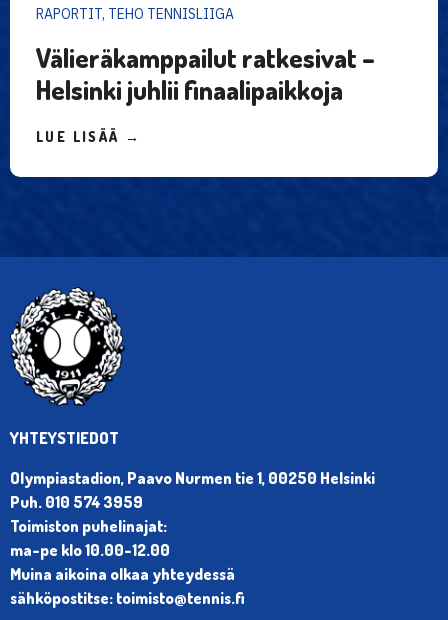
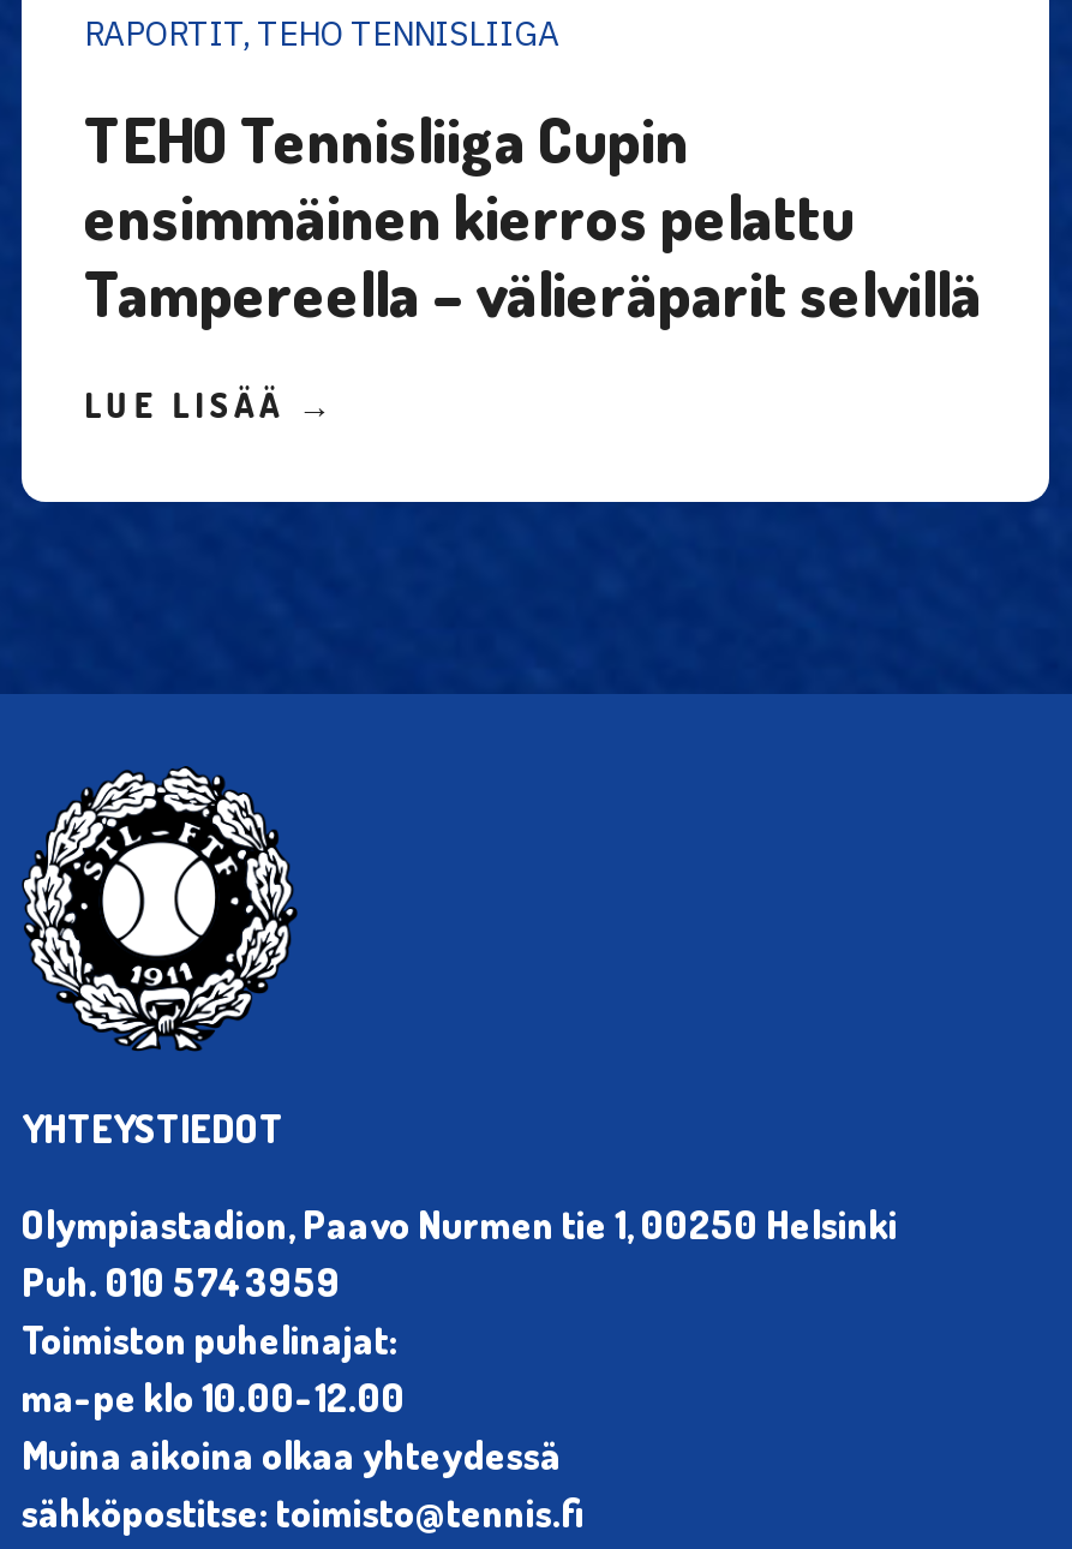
[36,41,375,106] Välieräkamppailut ratkesivat – | Helsinki juhlii finaalipaikkoja -> [84,99,982,332] TEHO Tennisliiga Cupin | ensimmäinen kierros pelattu | Tampereella – välieräparit selvillä

